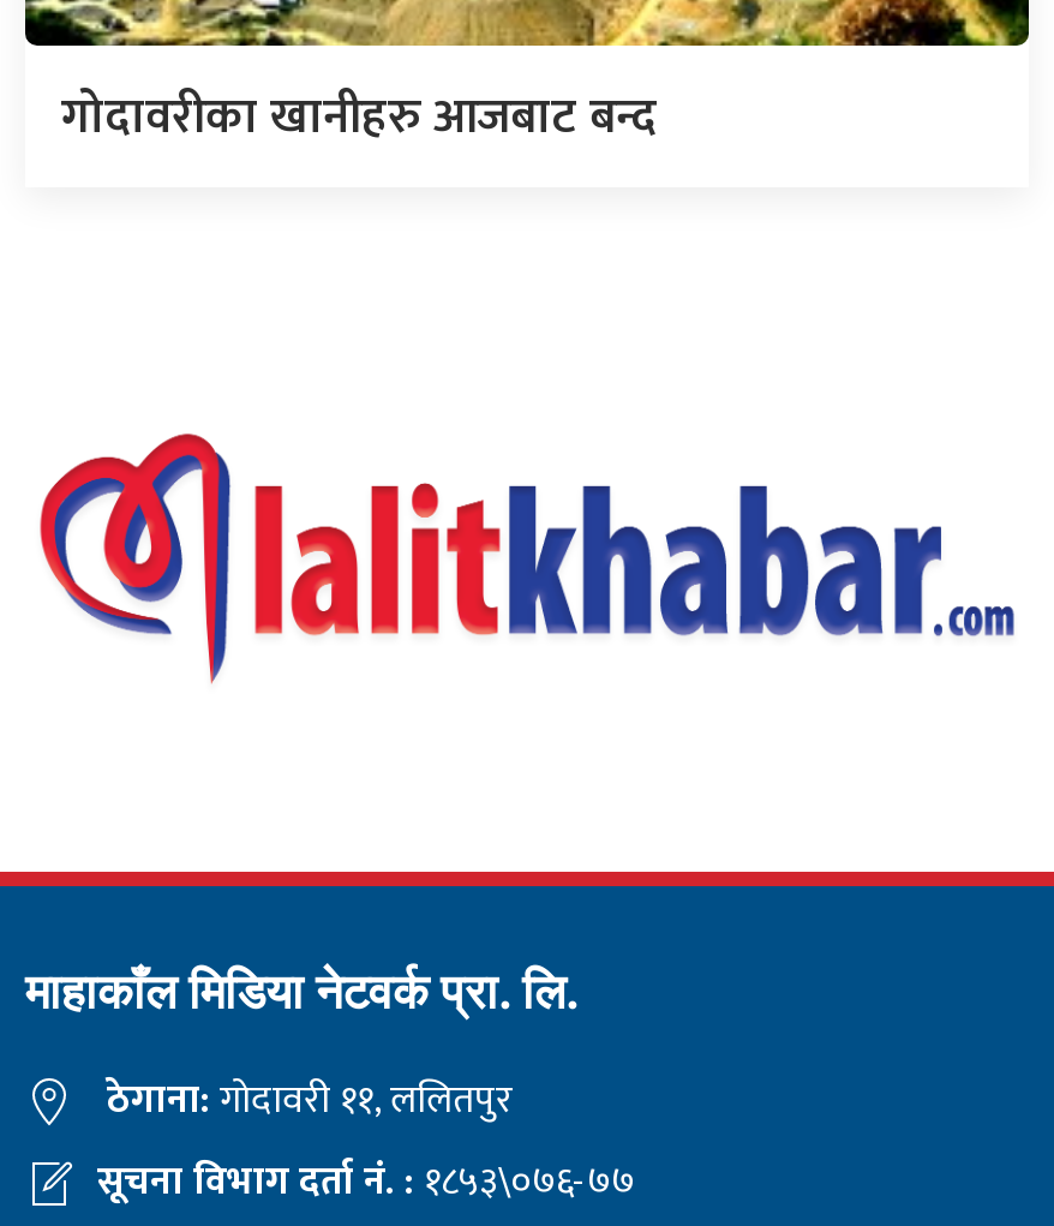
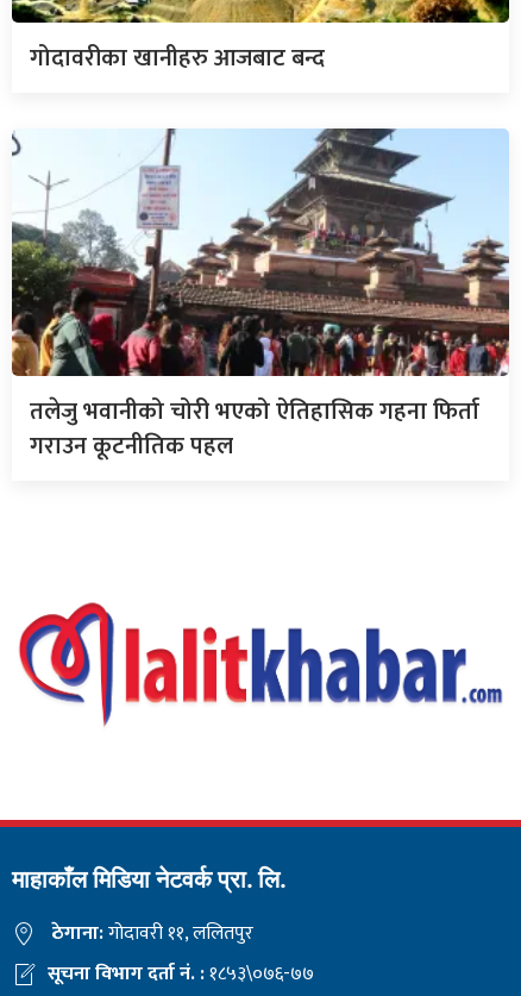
none -> [11,127,510,467] [image] | तलेजु भवानीको चोरी भएको ऐतिहासिक गहना फिर्ता | गराउन कूटनीतिक पहल

